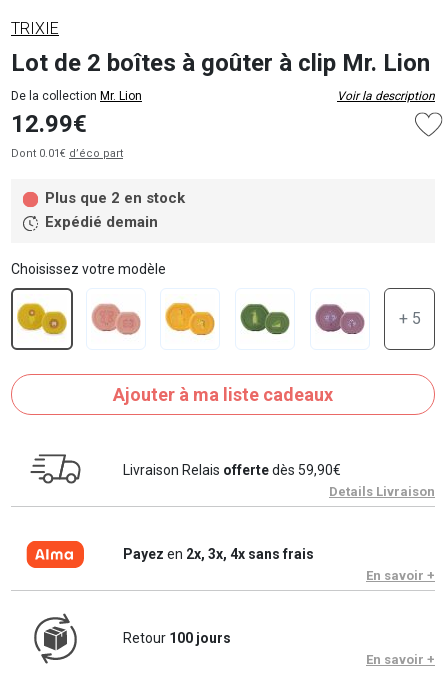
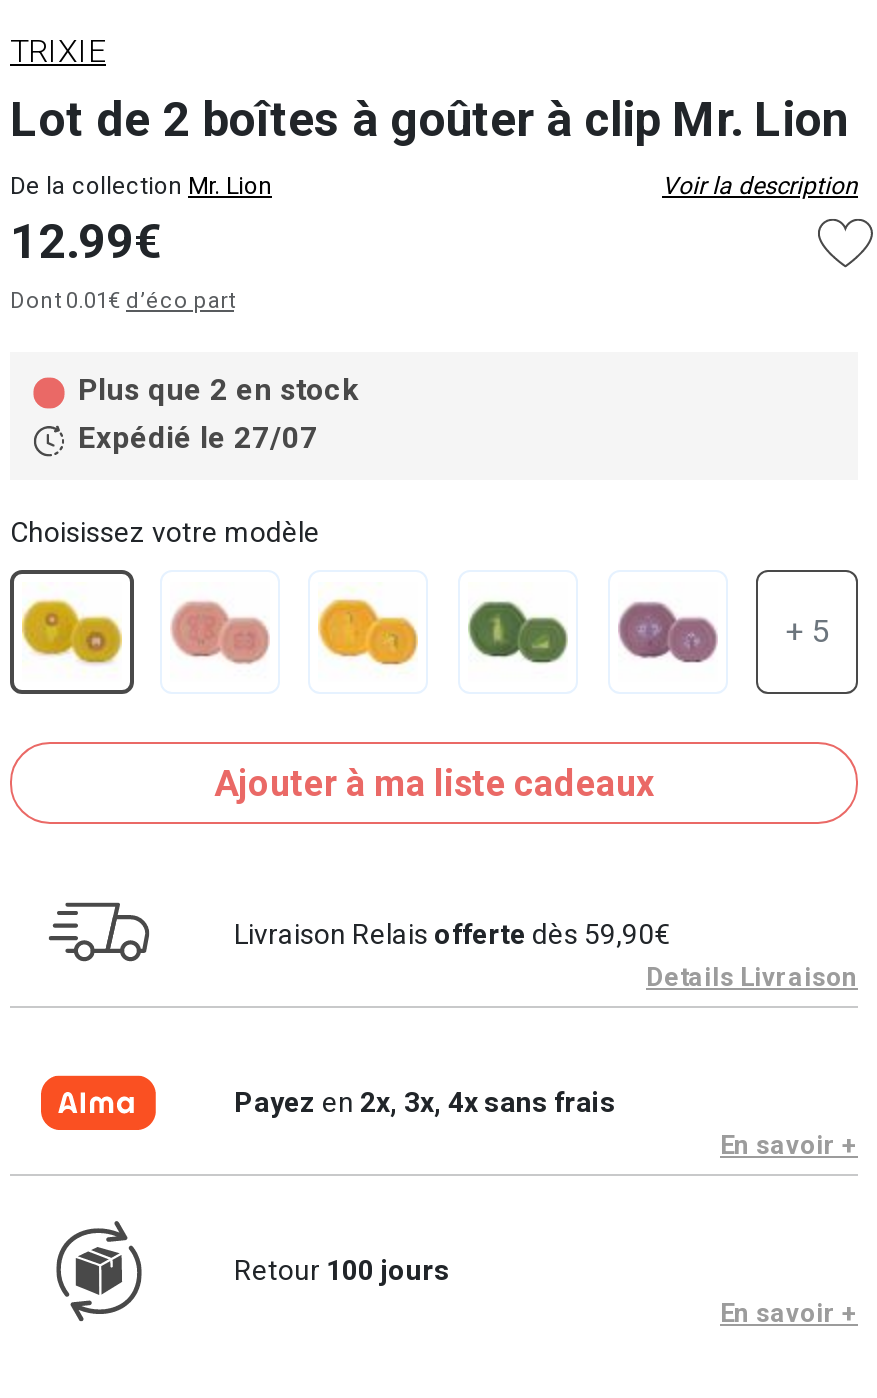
[45,213,158,231] Expédié demain -> [78,420,318,456] Expédié le 27/07

